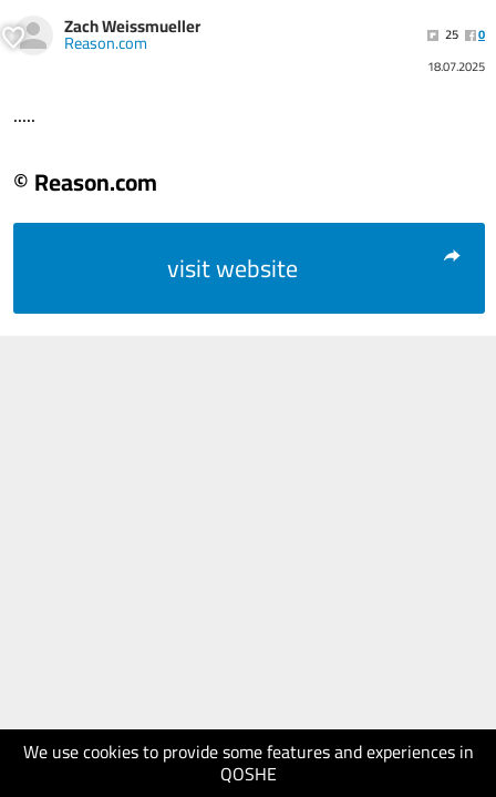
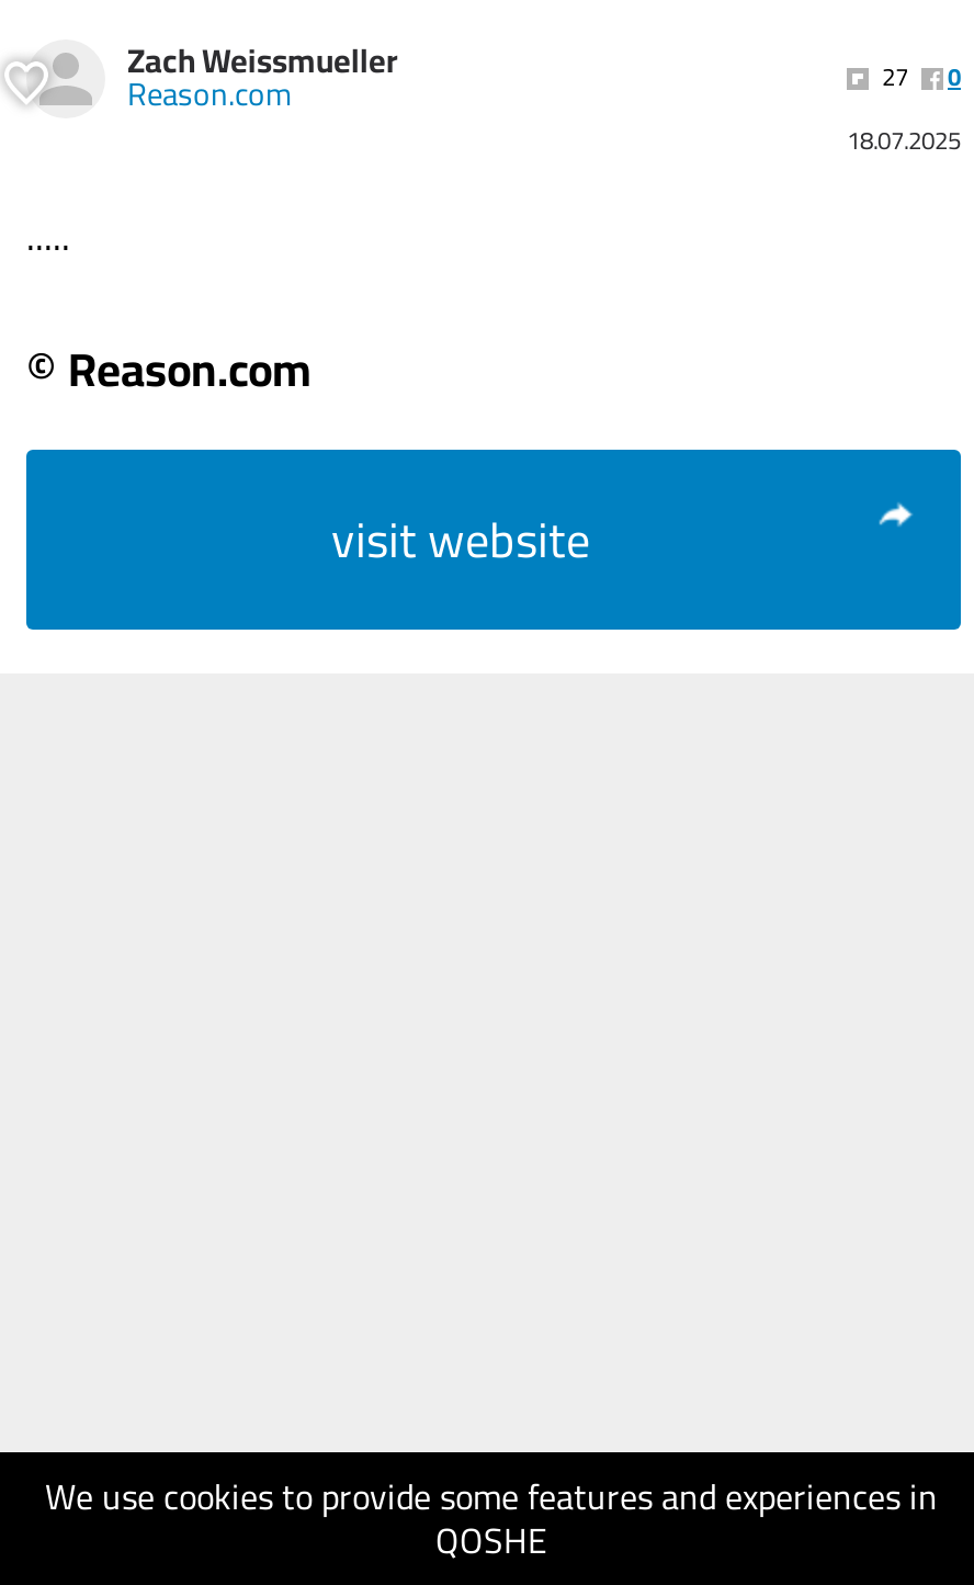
[445,22,485,45] 25 0 -> [882,53,961,99] 27 0

